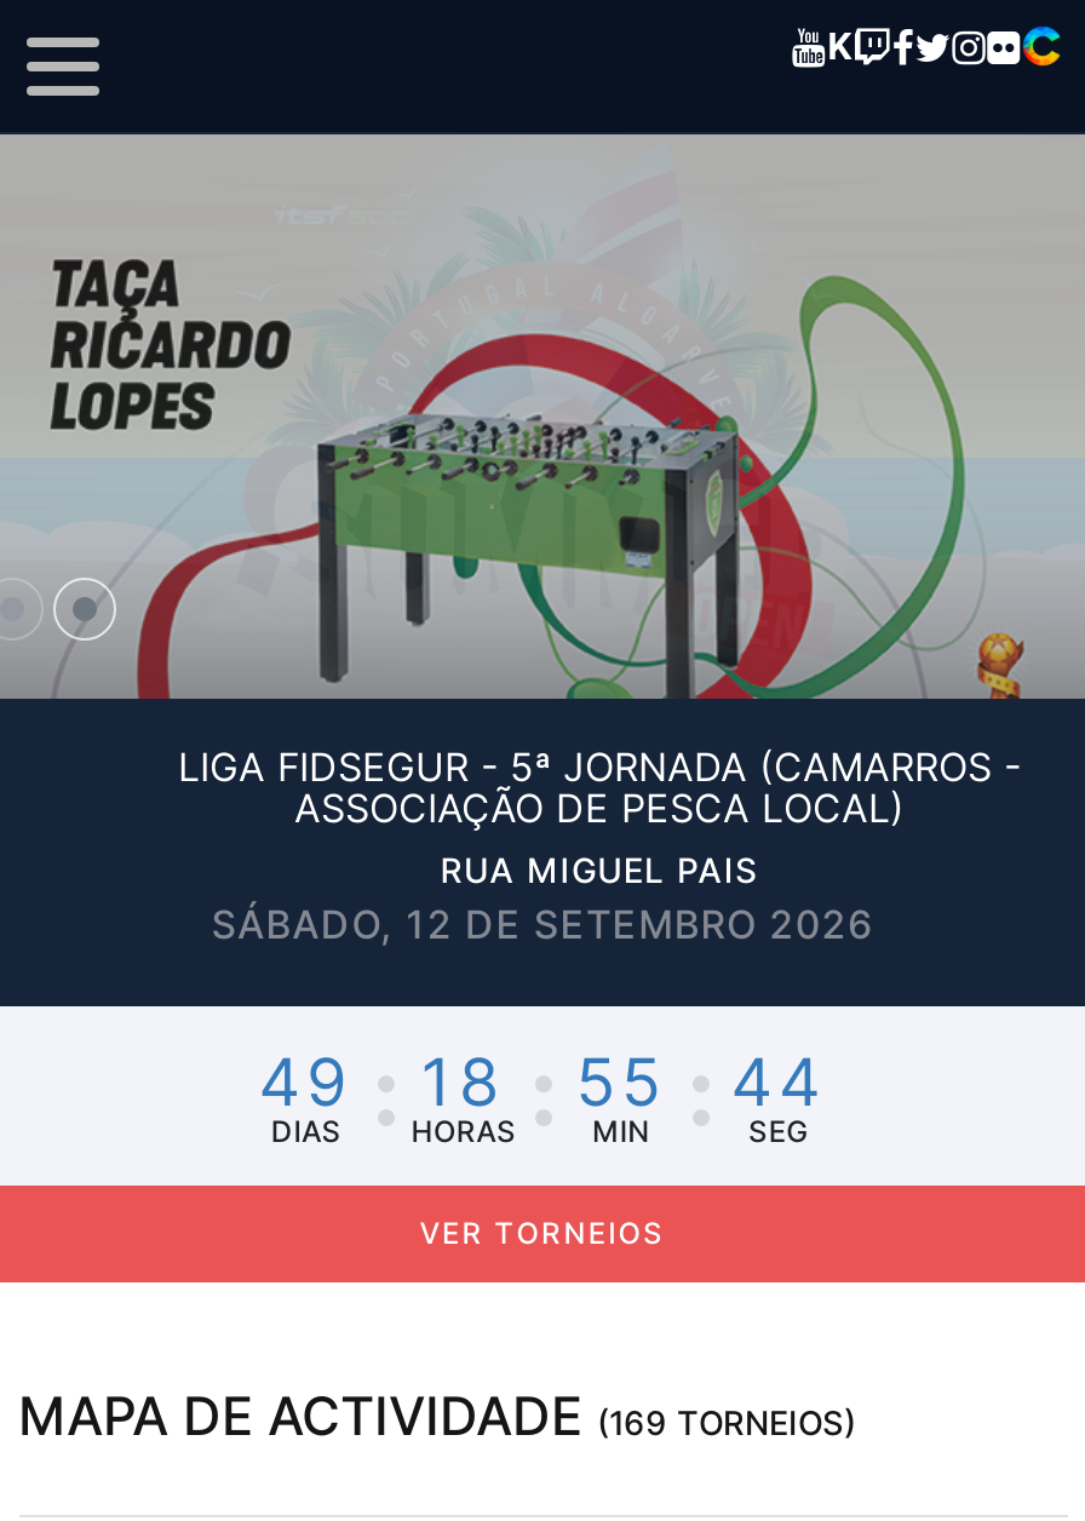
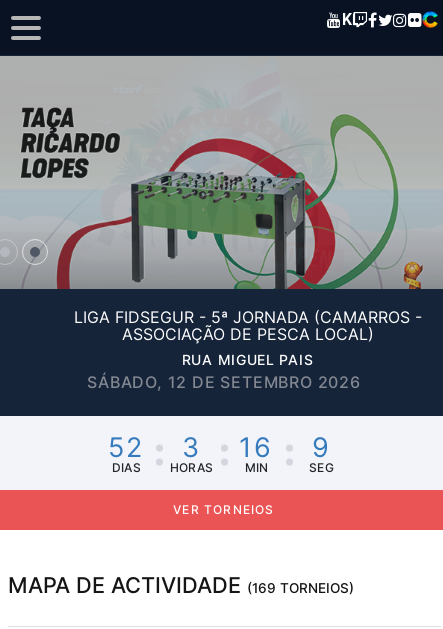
[259,1043,354,1123] 49 -> [108,431,145,464] 52
[421,1043,507,1123] 18 -> [182,431,201,464] 3
[576,1043,666,1123] 55 -> [239,431,274,464] 16
[731,1043,826,1123] 44 -> [312,431,331,464] 9

